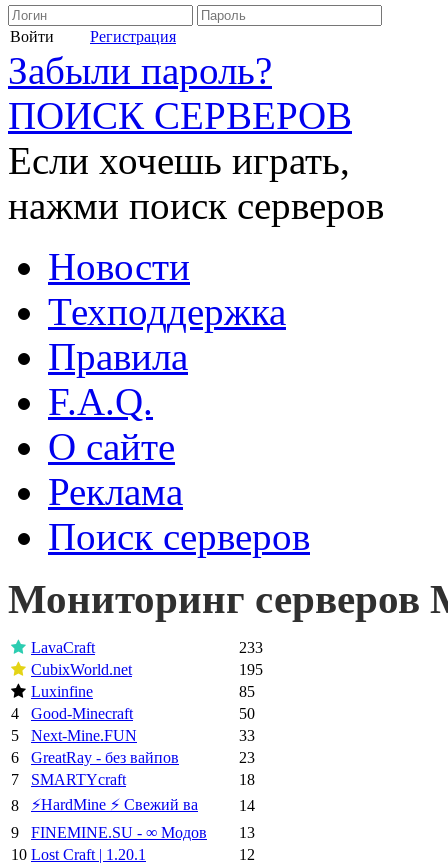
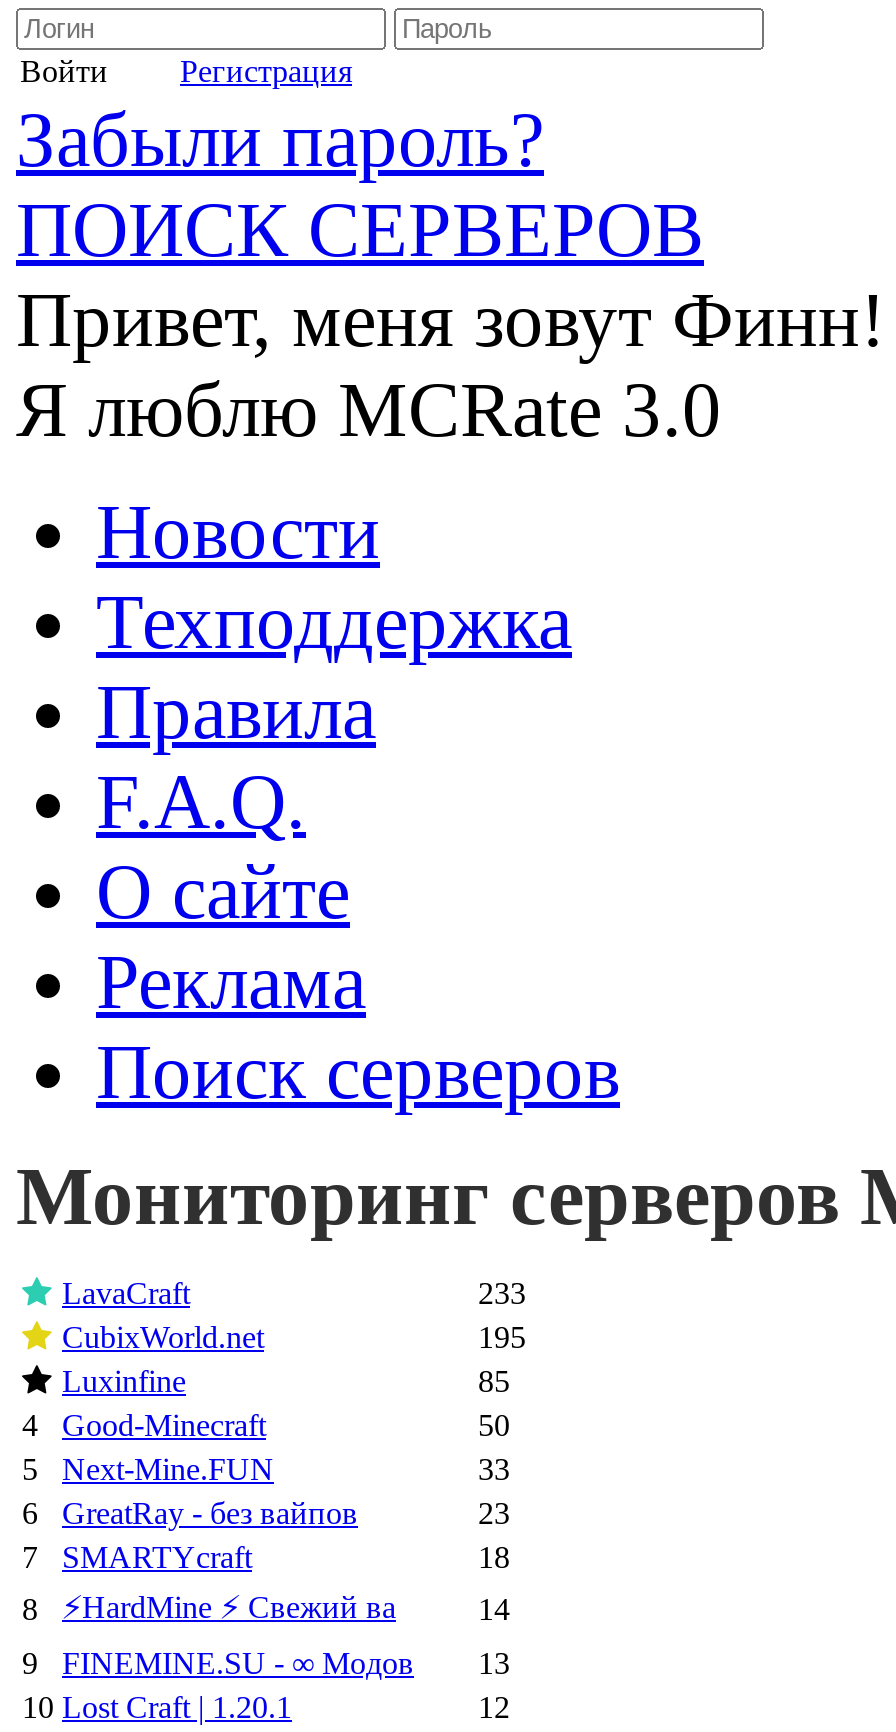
[8,139,384,227] Если хочешь играть, | нажми поиск серверов -> [16,276,886,452] Привет, меня зовут Финн! | Я люблю MCRate 3.0

